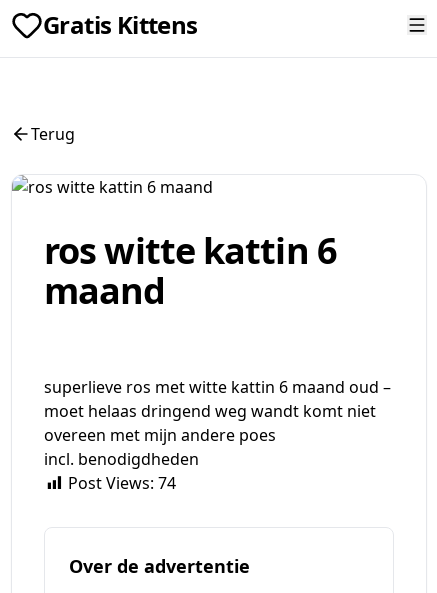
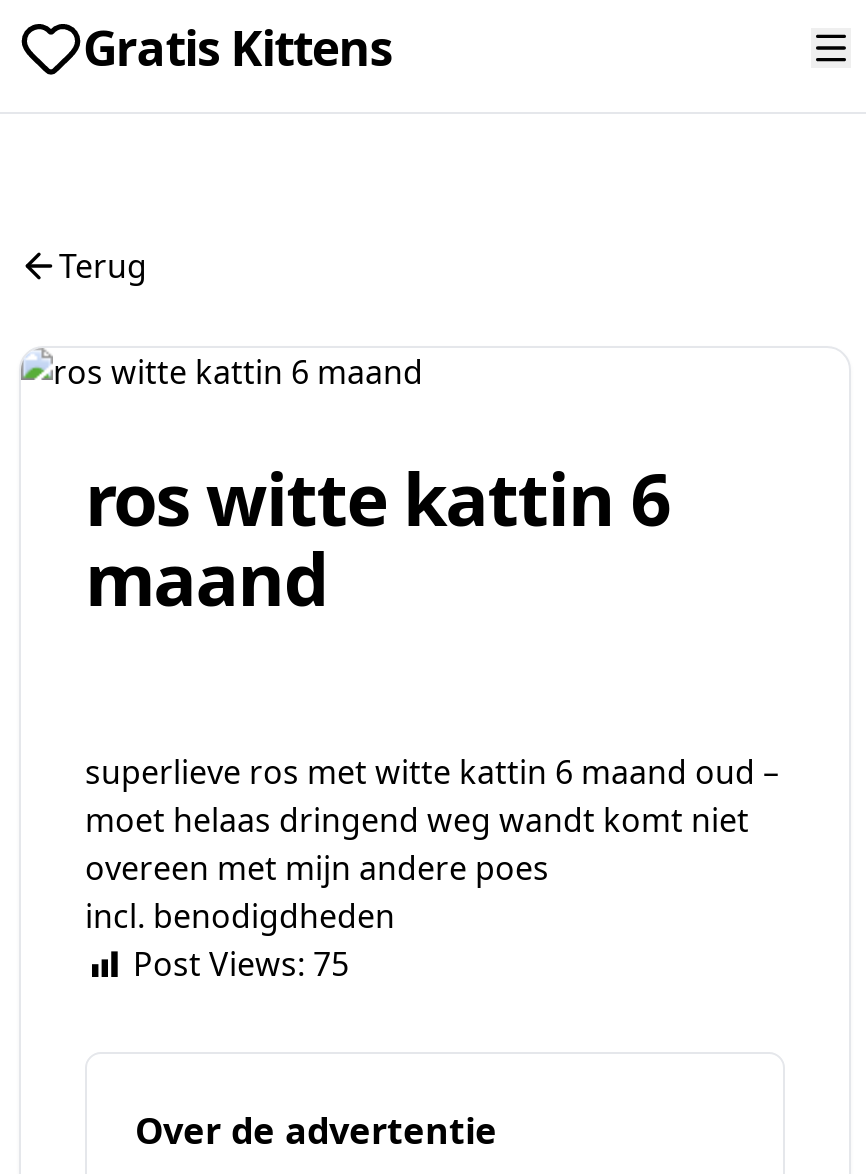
[68,472,176,494] Post Views: 74 -> [133,942,349,986] Post Views: 75

